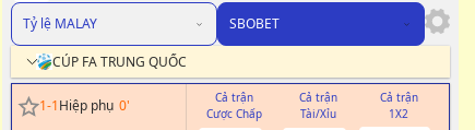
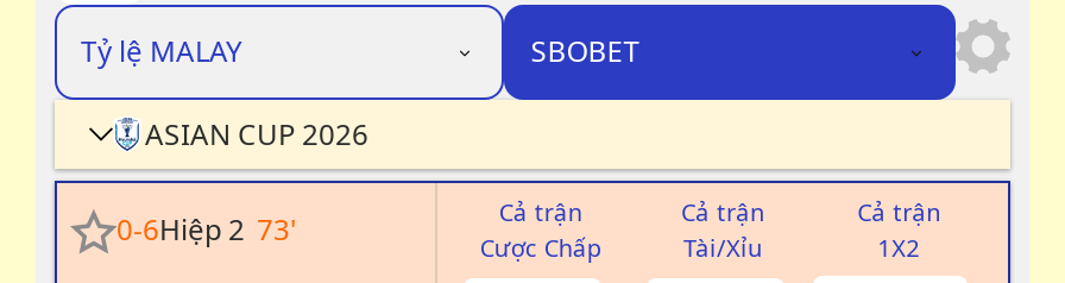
[52,52,187,71] CÚP FA TRUNG QUỐC -> [145,114,368,155] ASIAN CUP 2026
[39,96,130,115] 1-1Hiệp phụ 0' -> [116,209,297,250] 0-6Hiệp 2 73'

